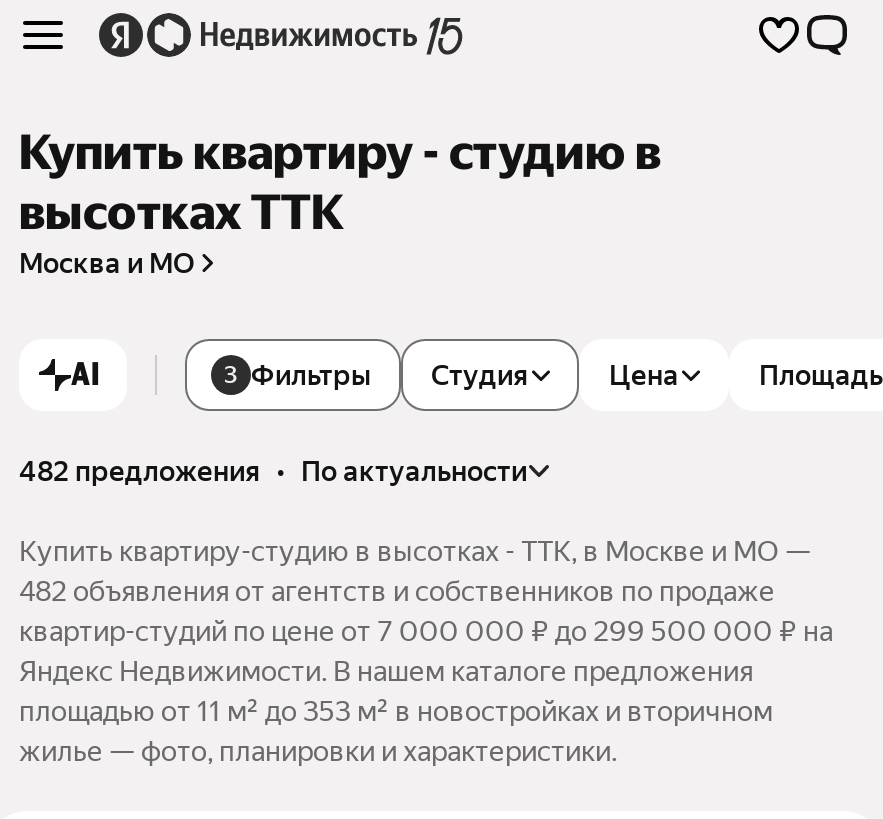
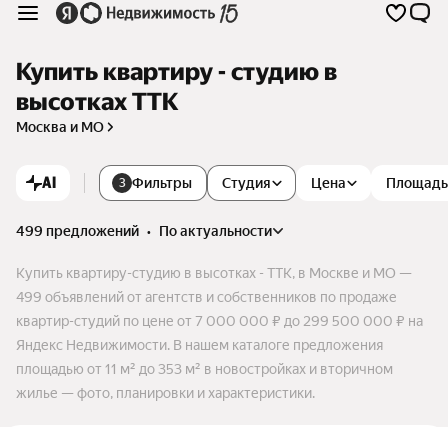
[19,455,527,487] 482 предложения • по актуальности -> [16,223,272,239] 499 предложений • по актуальности
[19,575,775,607] 482 объявления от агентств и собственников по продаже -> [16,289,397,305] 499 объявлений от агентств и собственников по продаже

